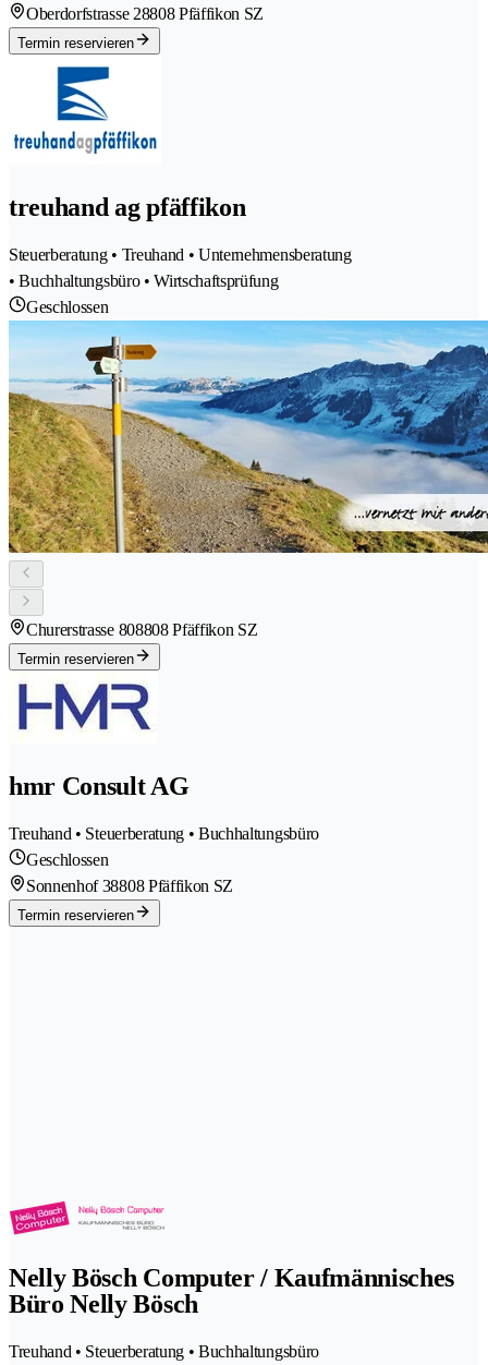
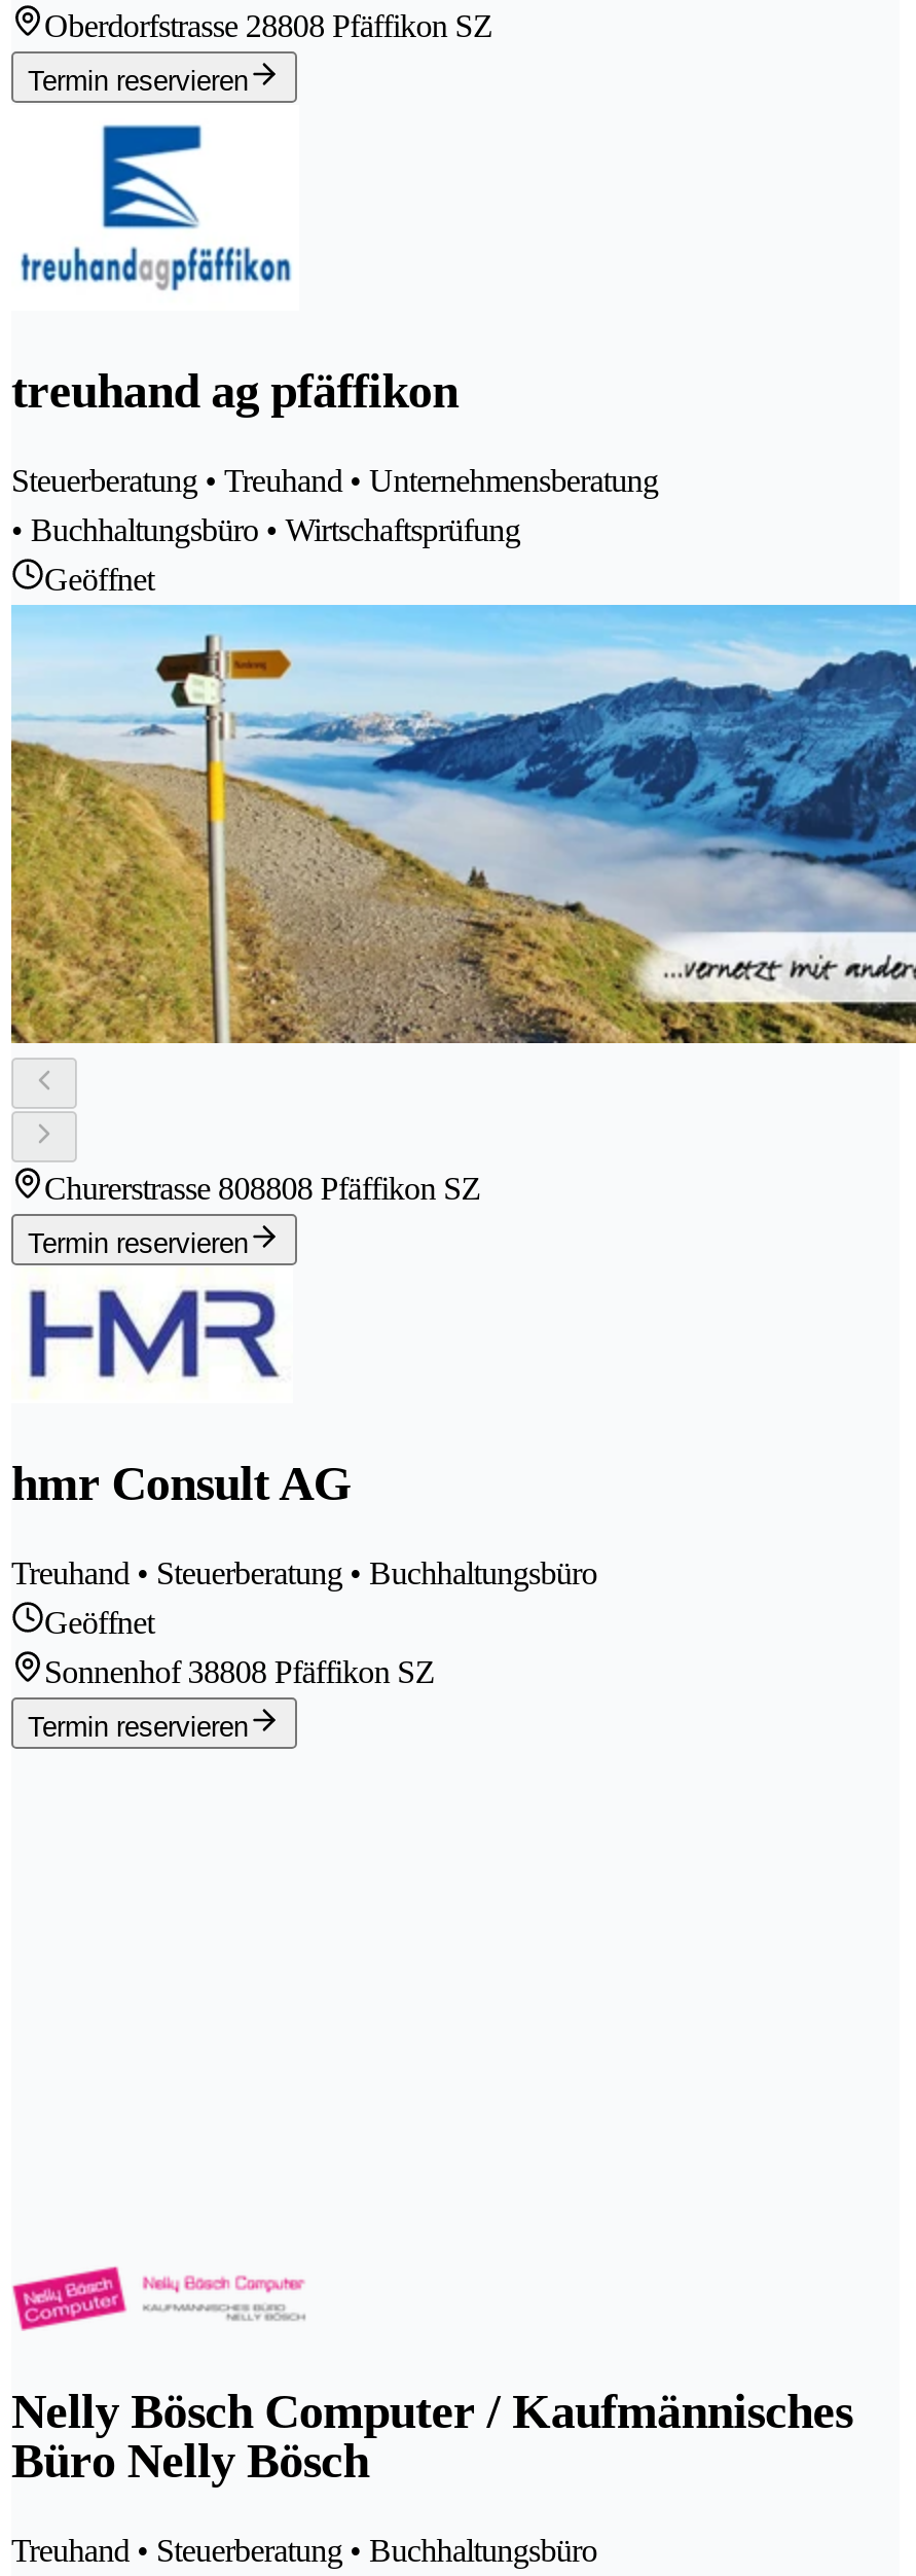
[26,298,108,316] Geschlossen -> [44,562,154,597] Geöffnet
[26,850,108,869] Geschlossen -> [44,1605,154,1640] Geöffnet

